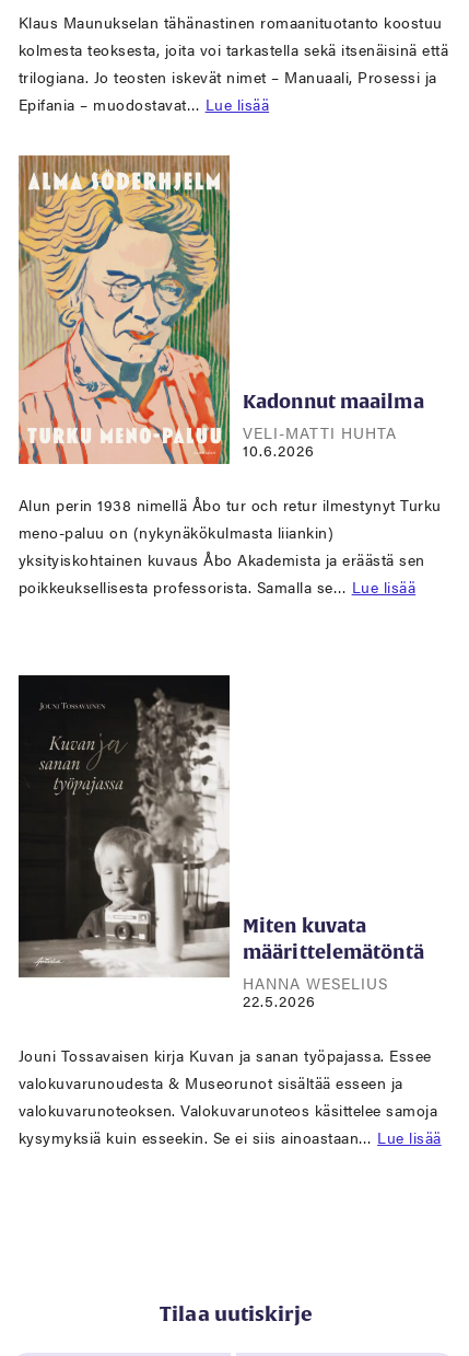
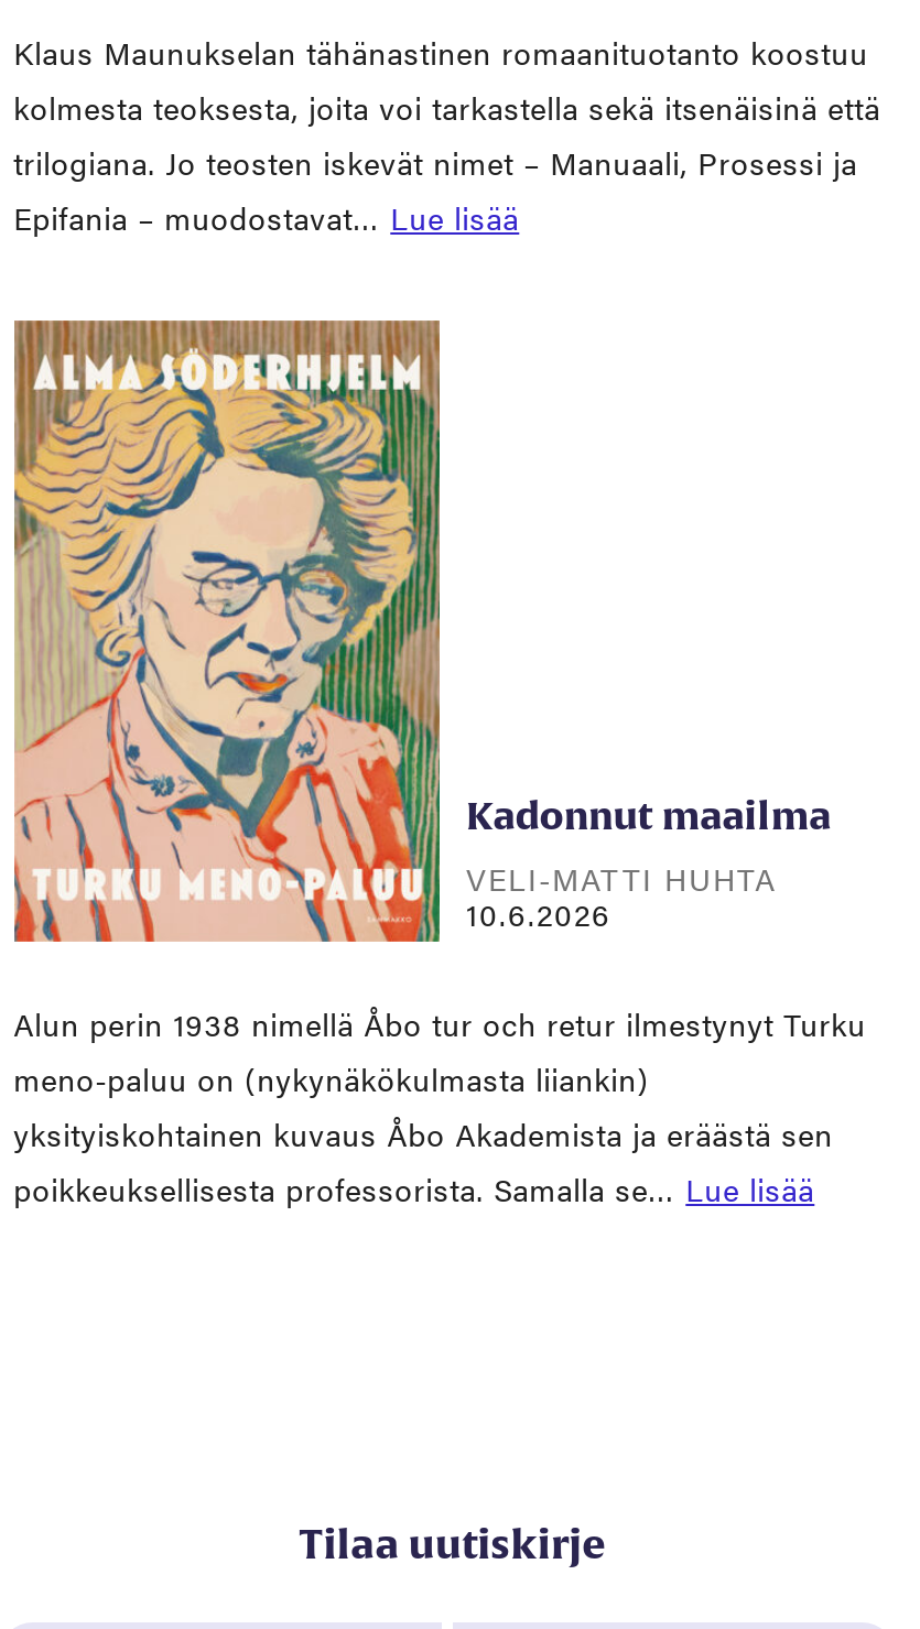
[17,674,441,1148] [image] | Miten kuvata | määrittelemätöntä | HANNA WESELIUS | 22.5.2026 | Jouni Tossavaisen kirja Kuvan ja sanan työpajassa. Essee | valokuvarunoudesta & Museorunot sisältää esseen ja | valokuvarunoteoksen. Valokuvarunoteos käsittelee samoja | kysymyksiä kuin esseekin. Se ei siis ainoastaan… Lue lisää -> none

